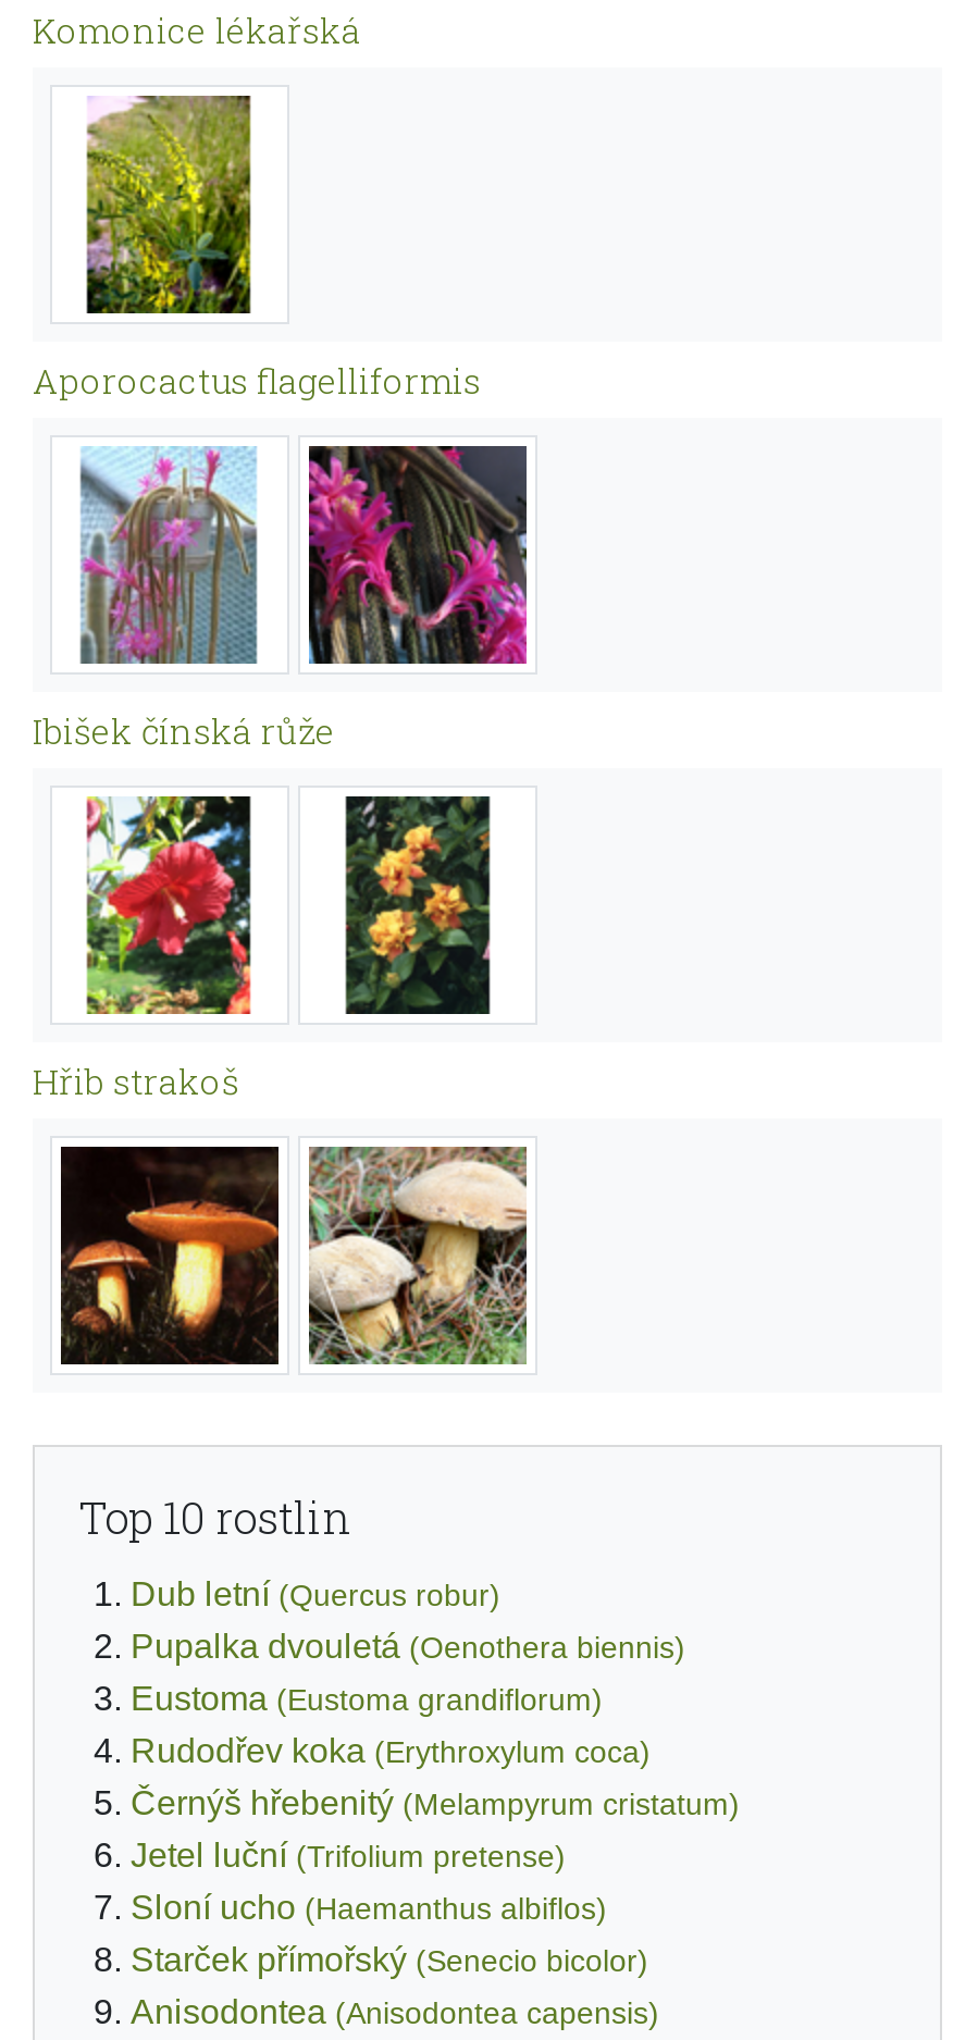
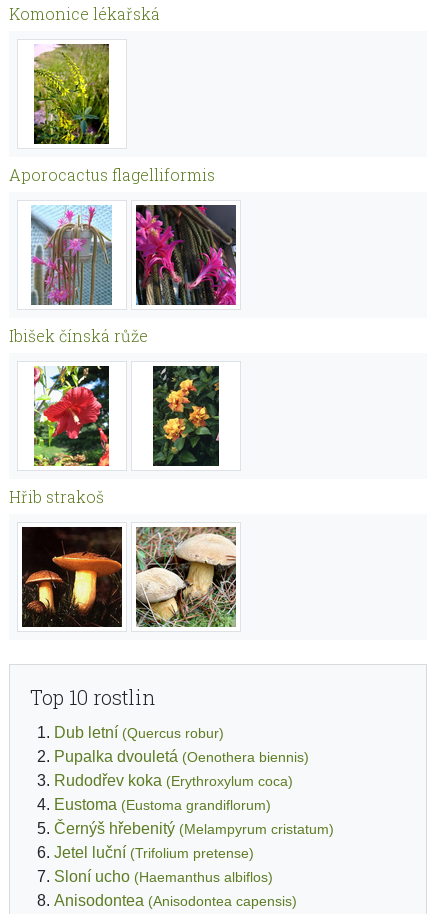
moved [131,1681,603,1718] -> [54,796,271,813]: Eustoma (Eustoma grandiflorum)
[131,1942,648,1979] Starček přímořský (Senecio bicolor) -> none

